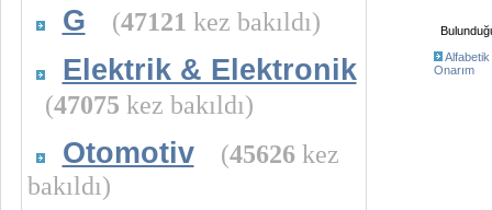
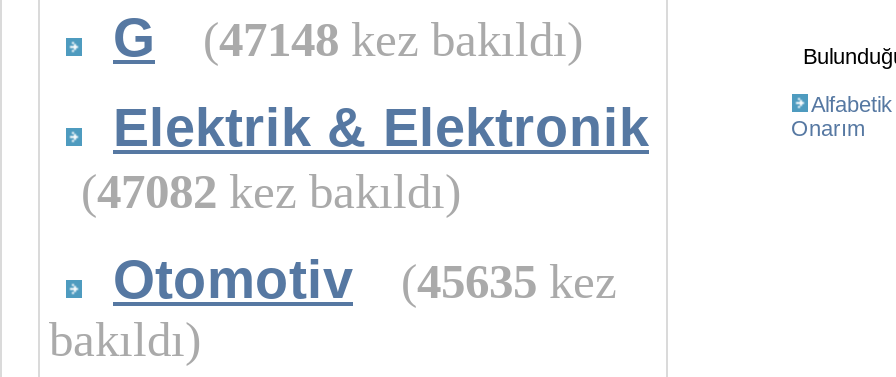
[62,4,320,37] G (47121 kez bakıldı) -> [113,8,583,68] G (47148 kez bakıldı)
[44,90,253,119] (47075 kez bakıldı) -> [81,164,461,218] (47082 kez bakıldı)
[62,137,339,170] Otomotiv (45626 kez -> [113,250,617,310] Otomotiv (45635 kez

